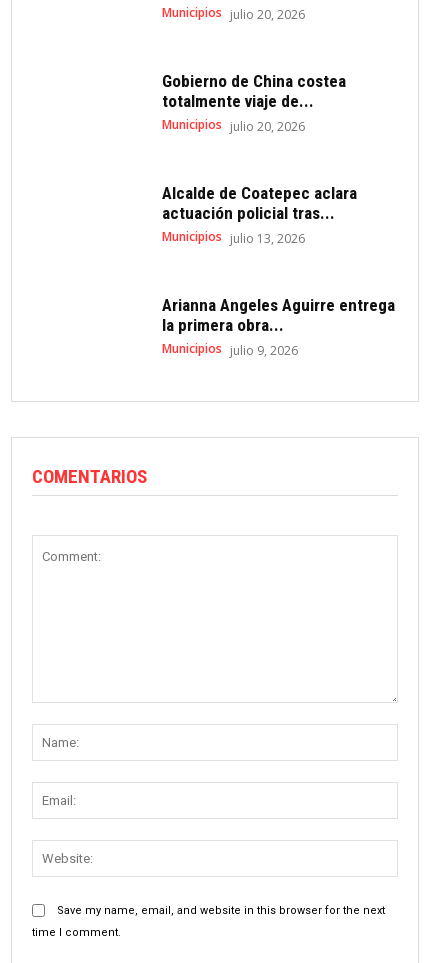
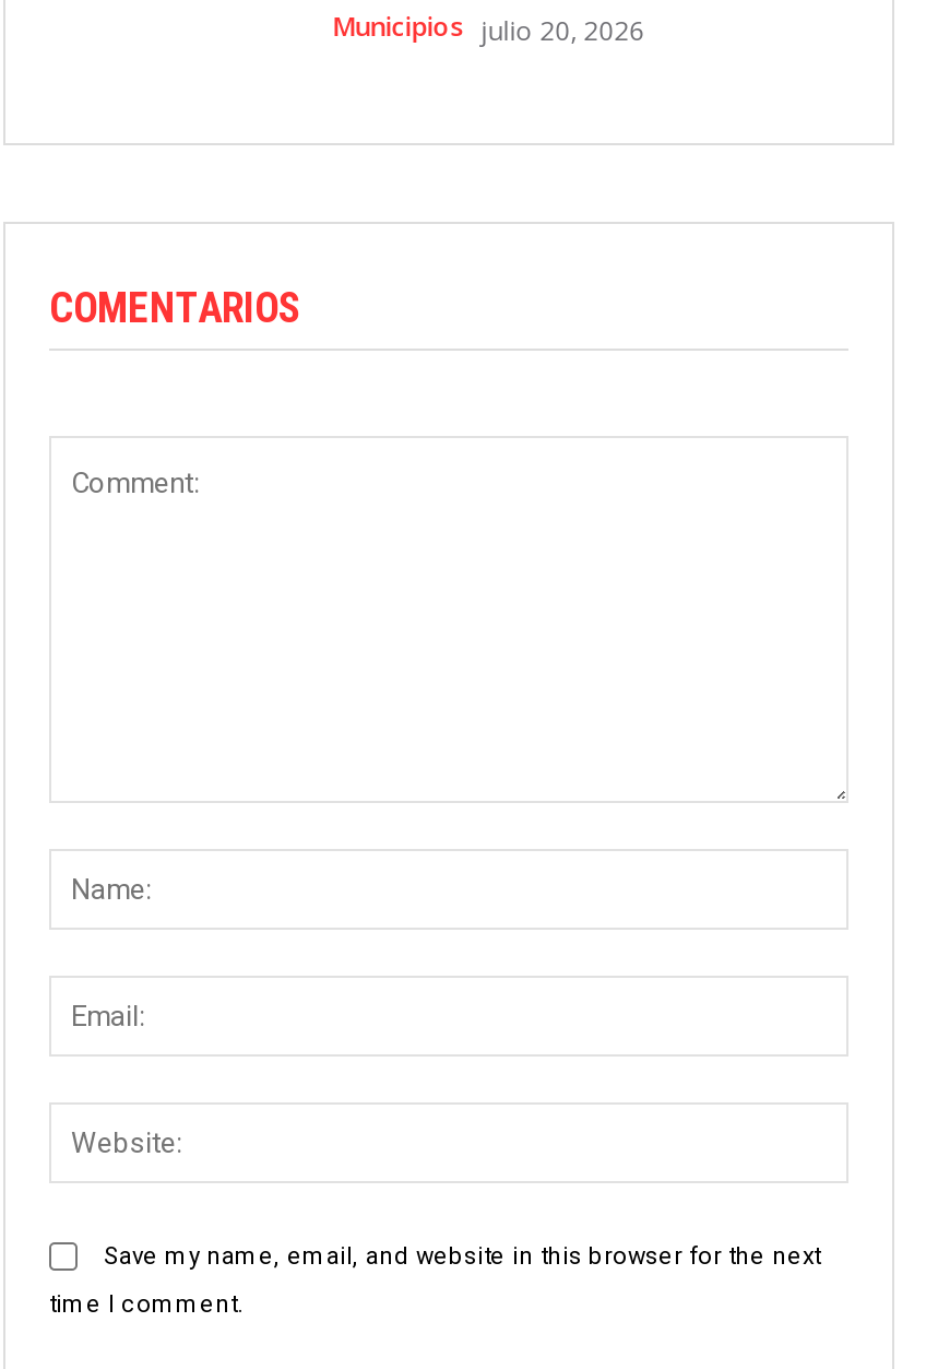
[162,71,395,358] Gobierno de China costea | totalmente viaje de... | Municipios julio 20, 2026 | Alcalde de Coatepec aclara | actuación policial tras... | Municipios julio 13, 2026 | Arianna Angeles Aguirre entrega | la primera obra... | Municipios julio 9, 2026 -> none

